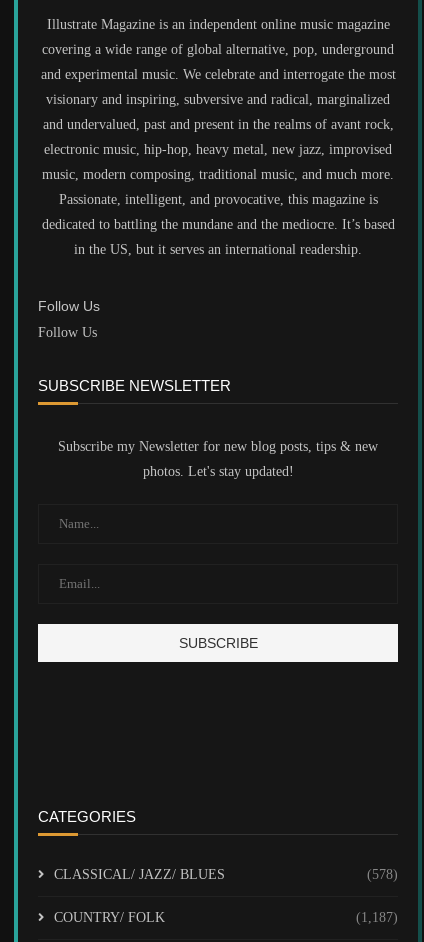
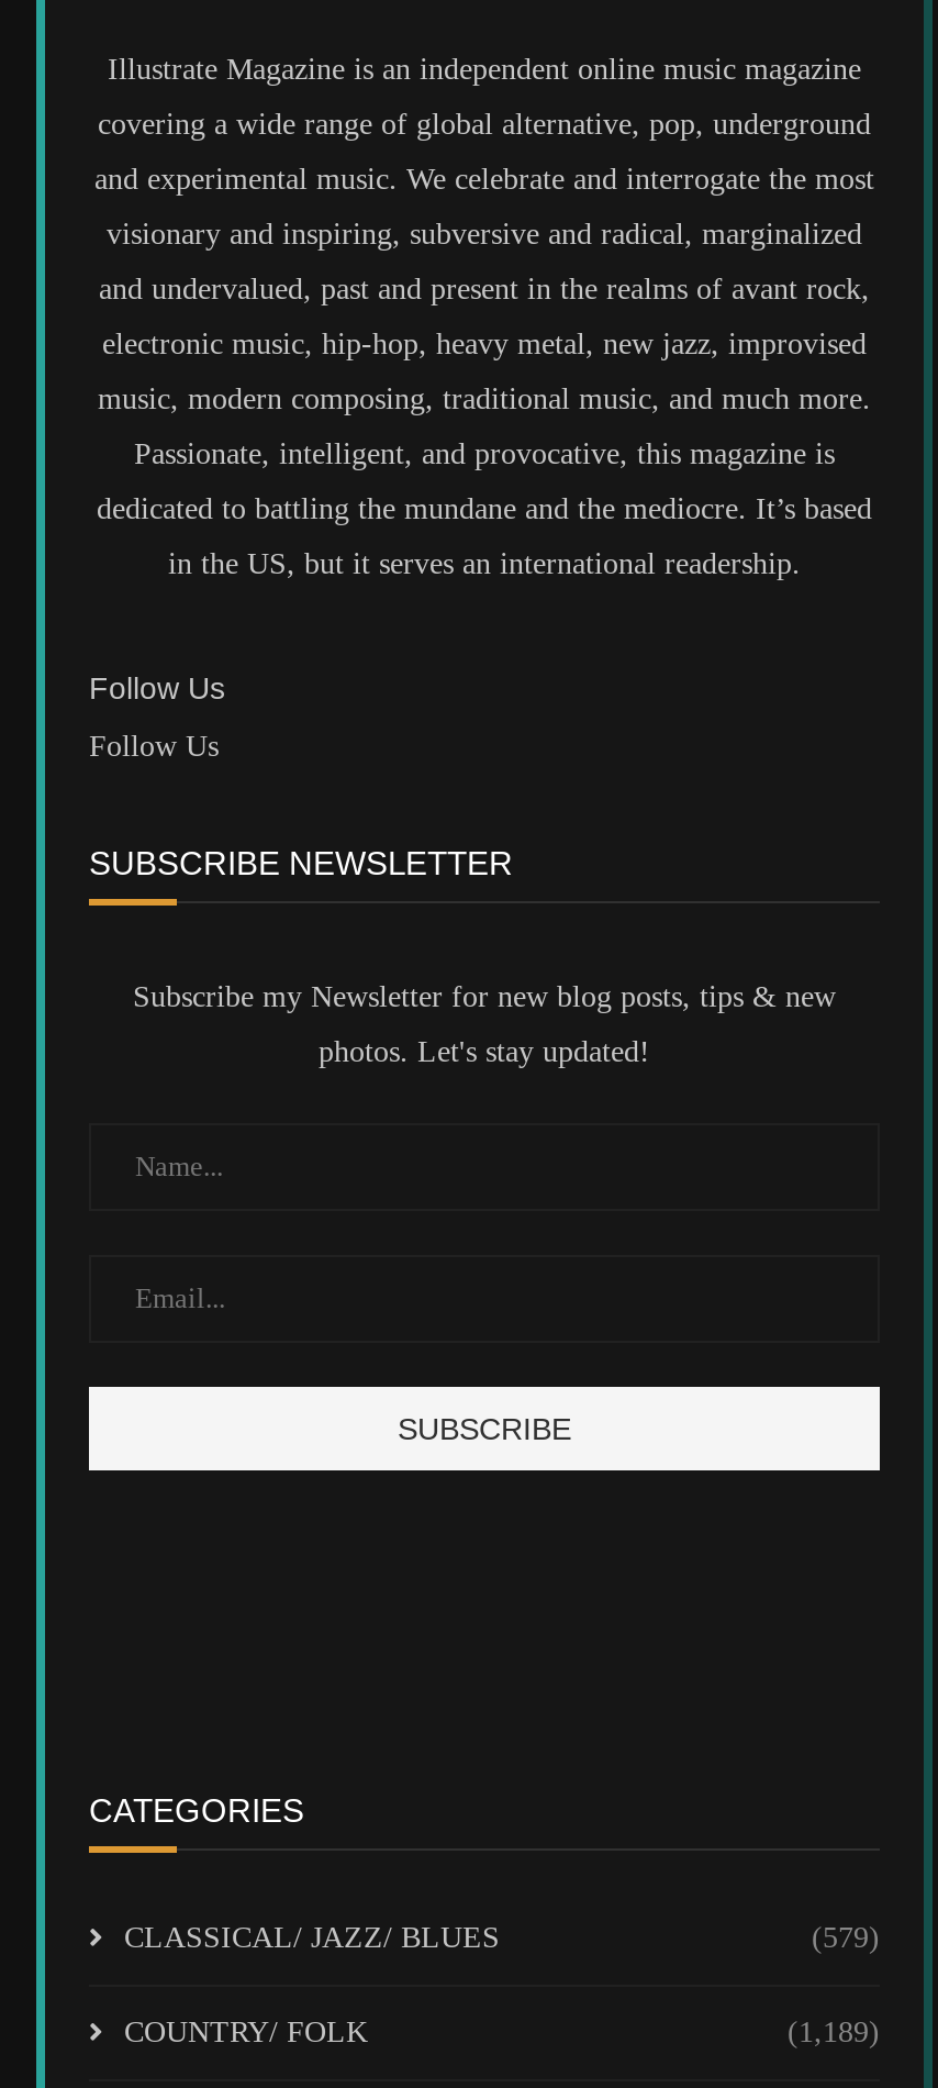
[367,867,398,882] (578) -> [812,1921,880,1954] (579)
[356,910,398,925] (1,187) -> [788,2015,880,2048] (1,189)

